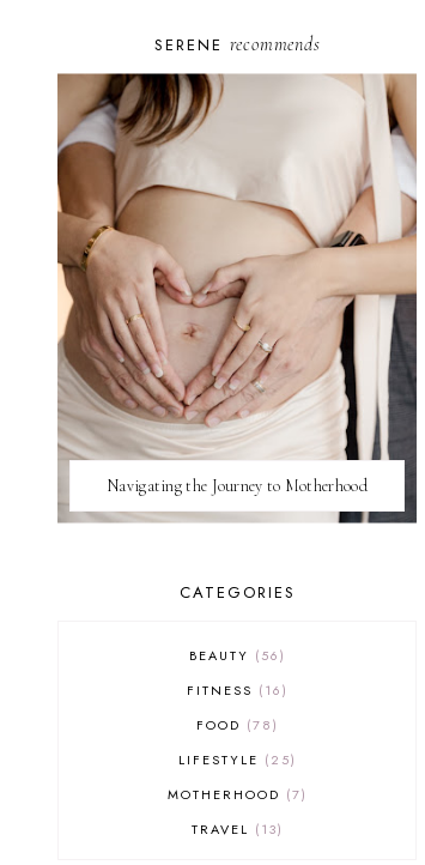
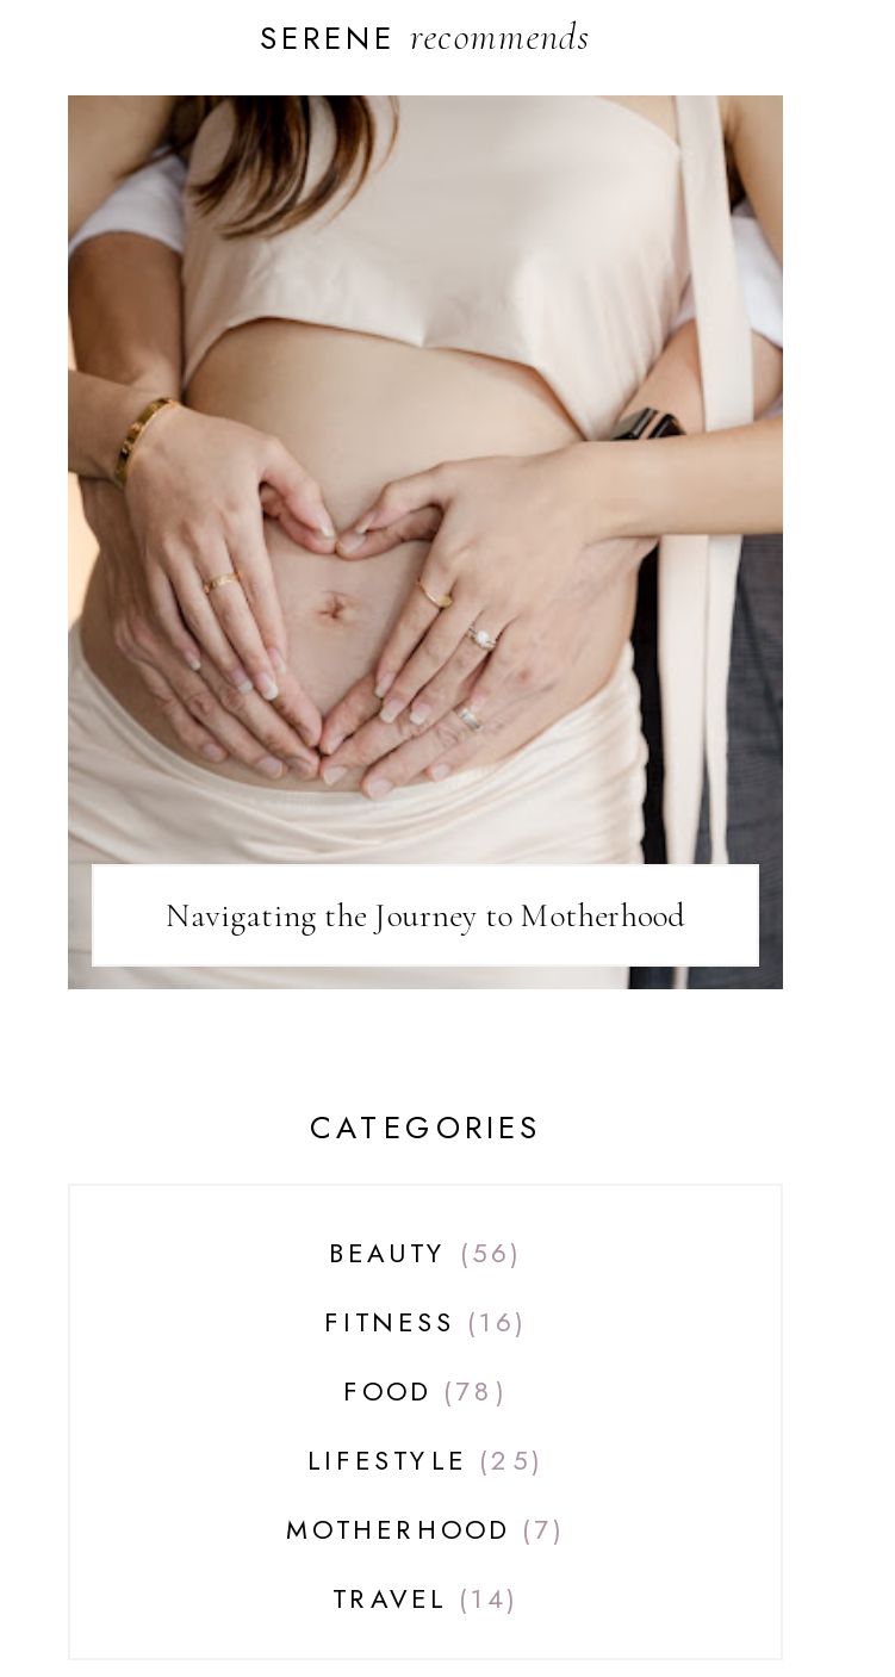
[191,819,277,838] TRAVEL 13 -> [332,1579,506,1617] TRAVEL 14

